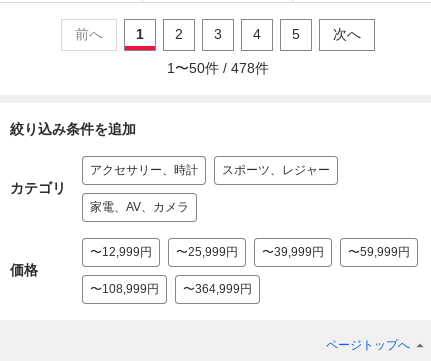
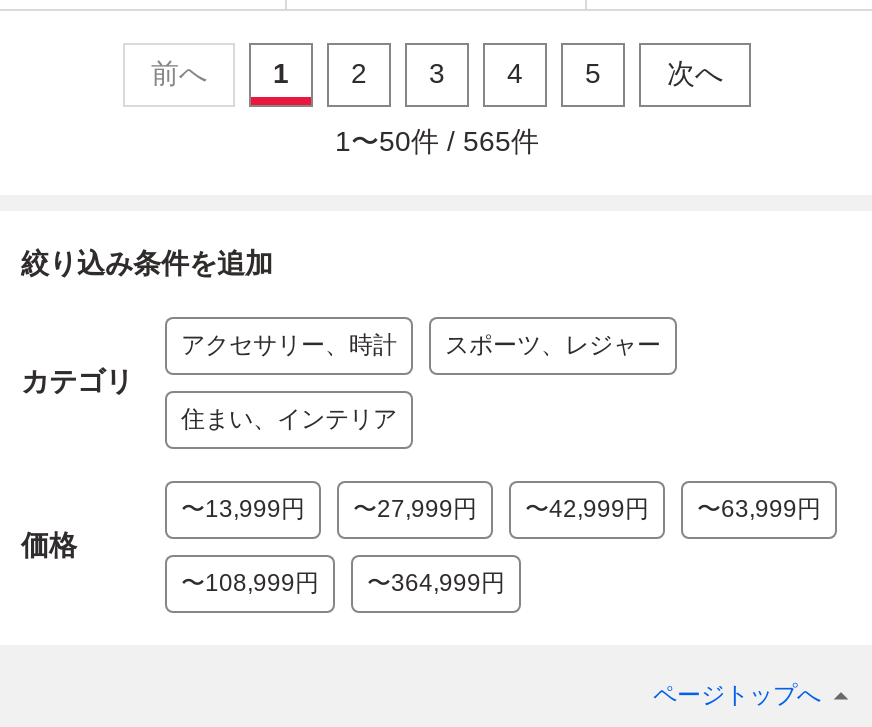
[167,60,269,76] 1〜50件 / 478件 -> [335,124,539,156] 1〜50件 / 565件
[90,200,189,214] 家電、AV、カメラ -> [181,405,397,433] 住まい、インテリア
[90,245,152,259] 〜12,999円 -> [181,495,305,523] 〜13,999円
[176,245,238,259] 〜25,999円 -> [353,495,477,523] 〜27,999円
[262,245,324,259] 〜39,999円 -> [525,495,649,523] 〜42,999円
[348,245,410,259] 〜59,999円 -> [697,495,821,523] 〜63,999円

